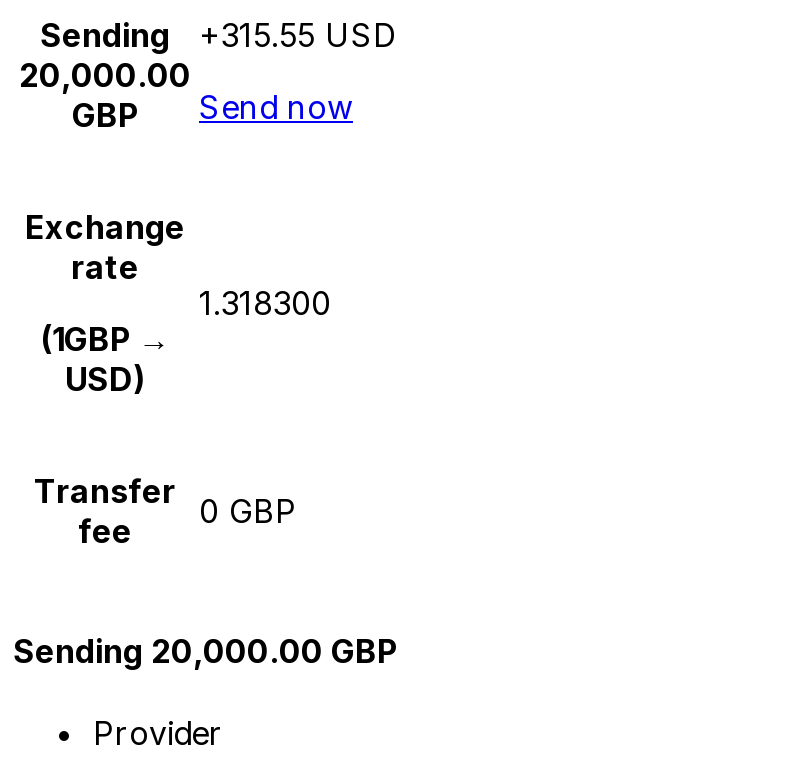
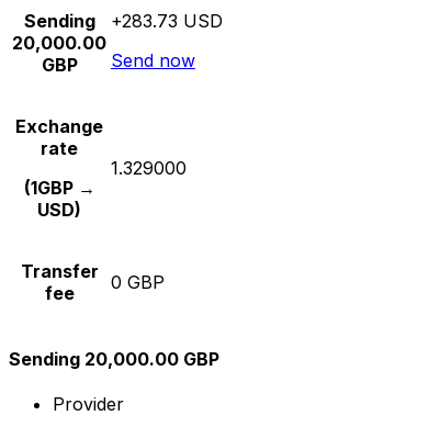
[40,14,397,54] Sending +315.55 USD -> [24,9,223,31] Sending +283.73 USD
[199,282,331,322] 1.318300 -> [111,157,187,178] 1.329000

